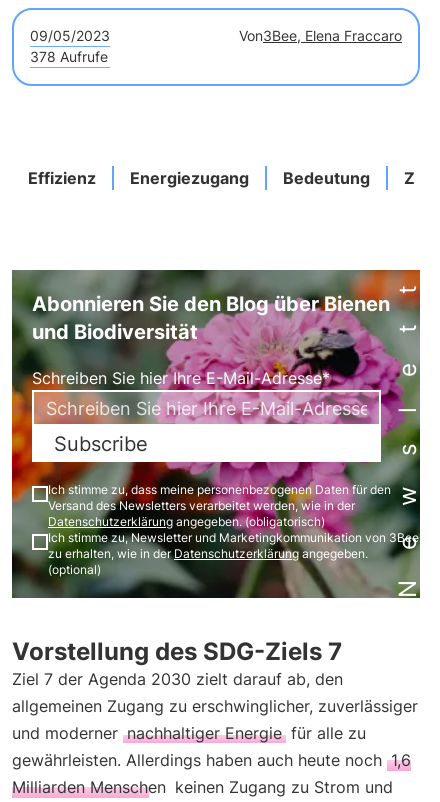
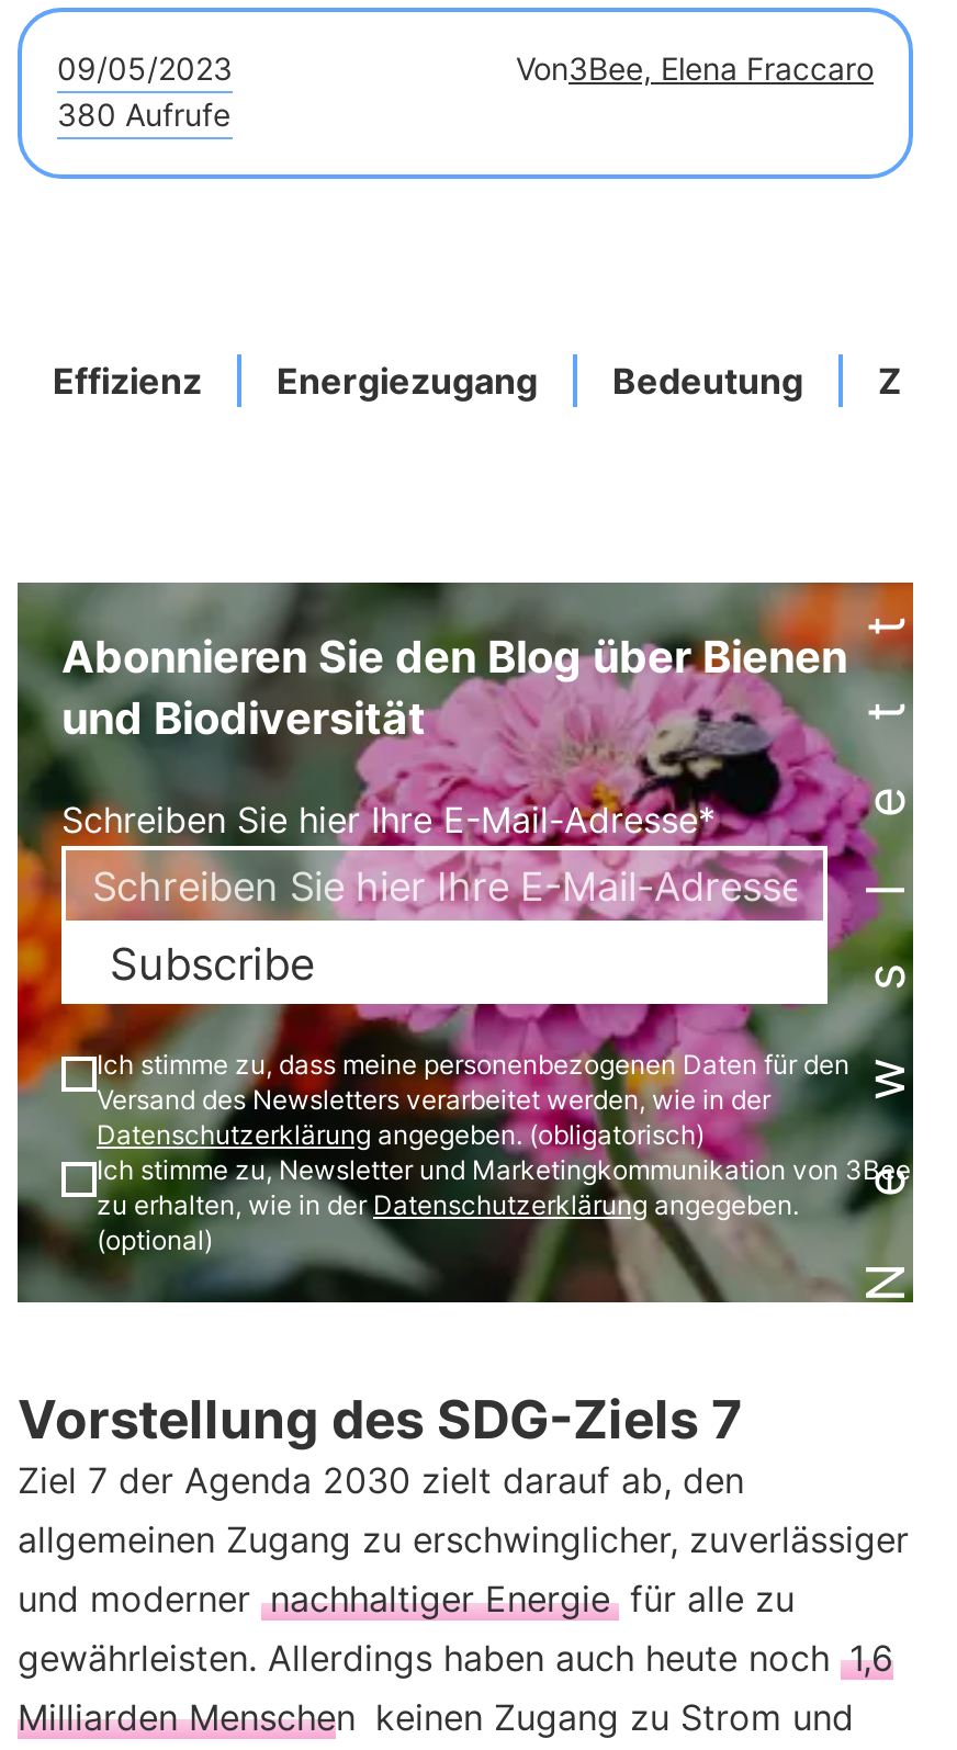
[30,48,108,65] 378 Aufrufe -> [57,95,230,133] 380 Aufrufe

